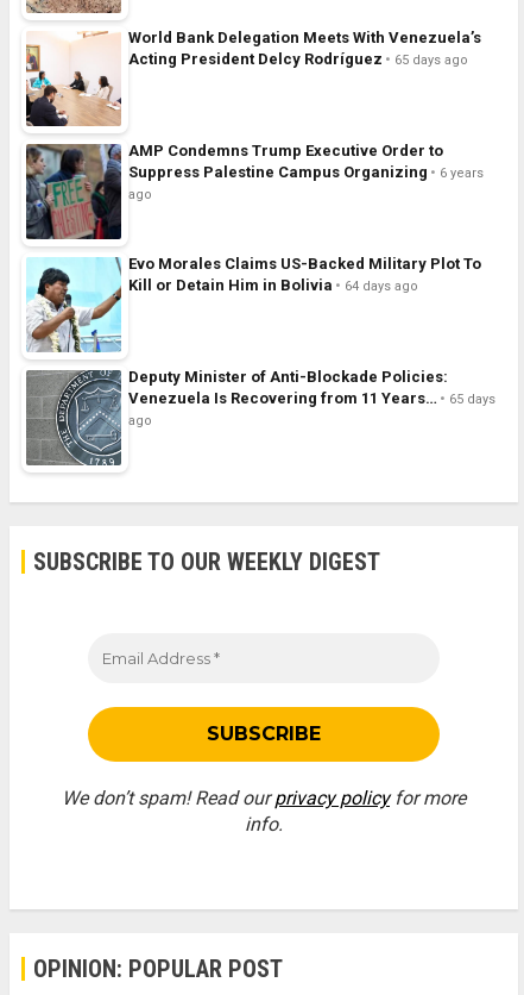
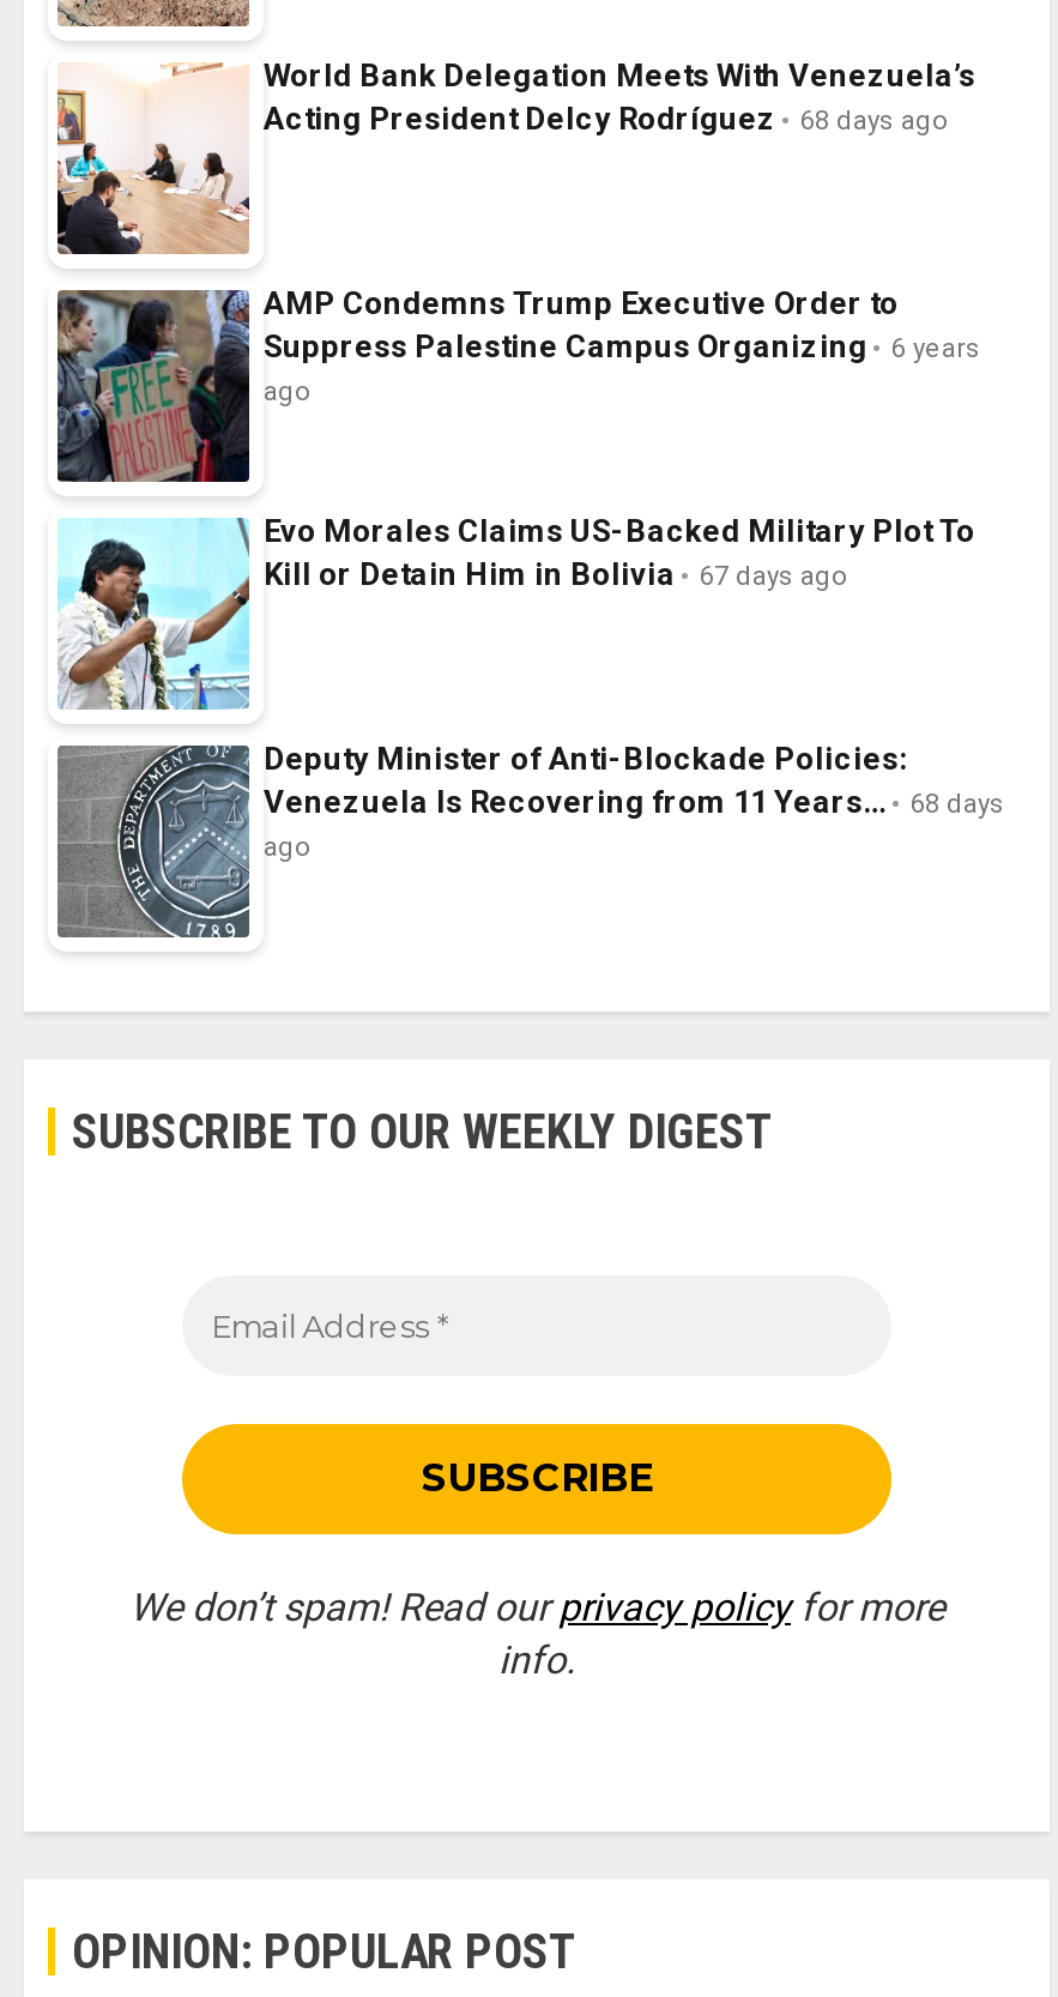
[128,50,468,68] Acting President Delcy Rodríguez 65 days ago -> [264,102,949,138] Acting President Delcy Rodríguez 68 days ago
[128,277,418,294] Kill or Detain Him in Bolivia 64 days ago -> [264,557,848,593] Kill or Detain Him in Bolivia 67 days ago
[128,390,495,408] Venezuela Is Recovering from 11 Years… 65 days -> [264,785,1004,821] Venezuela Is Recovering from 11 Years… 68 days

